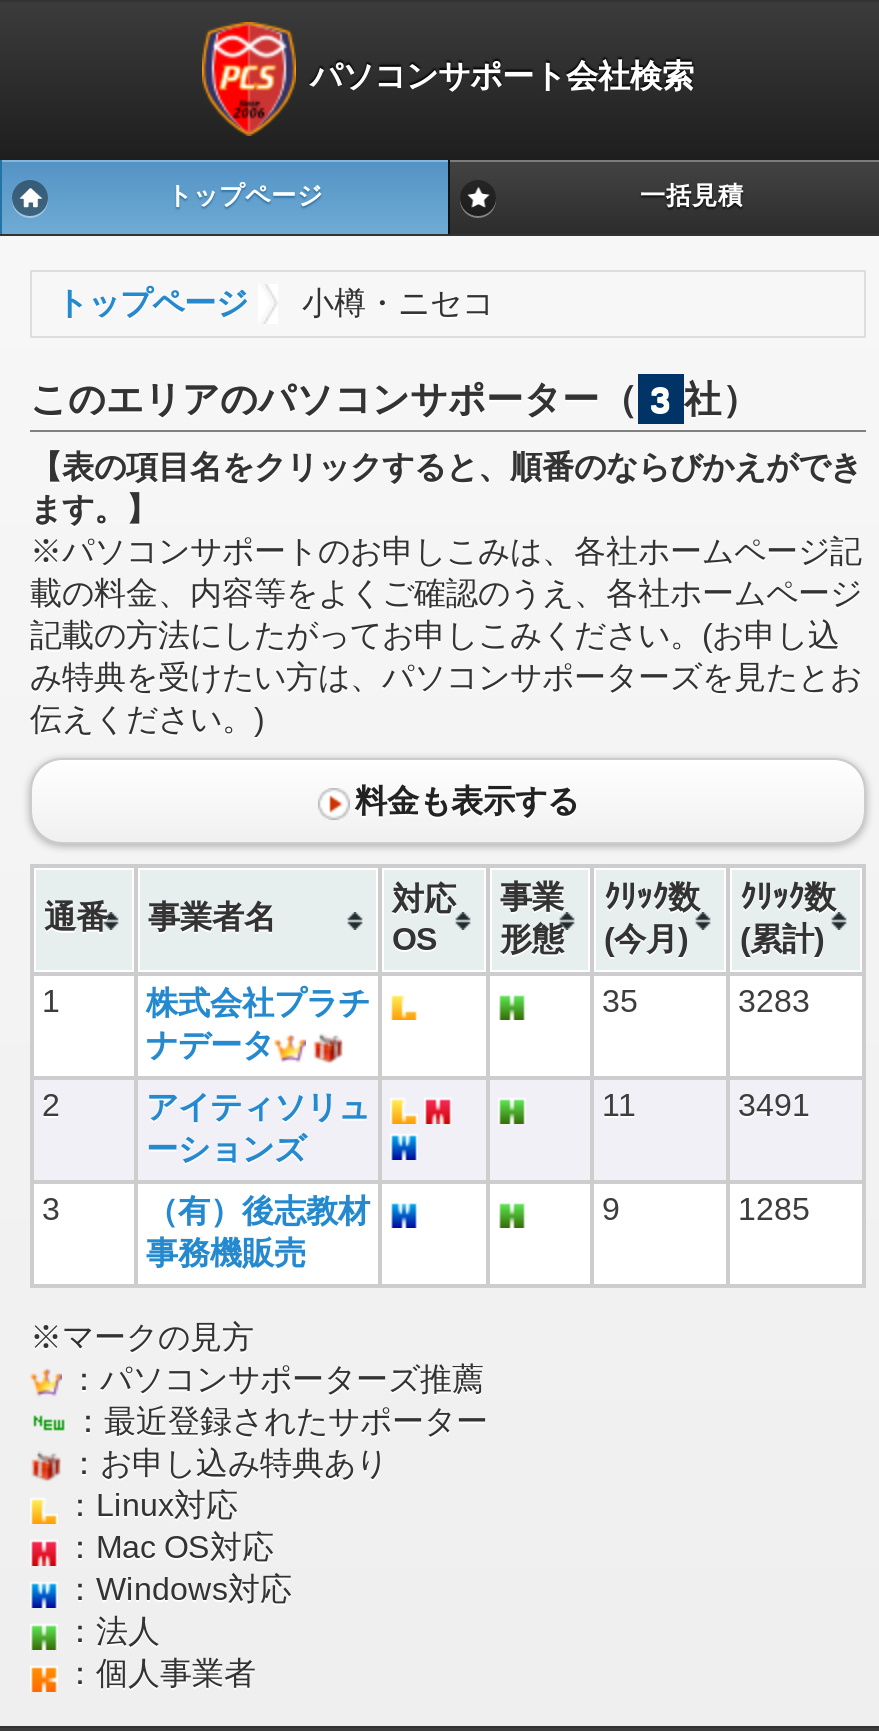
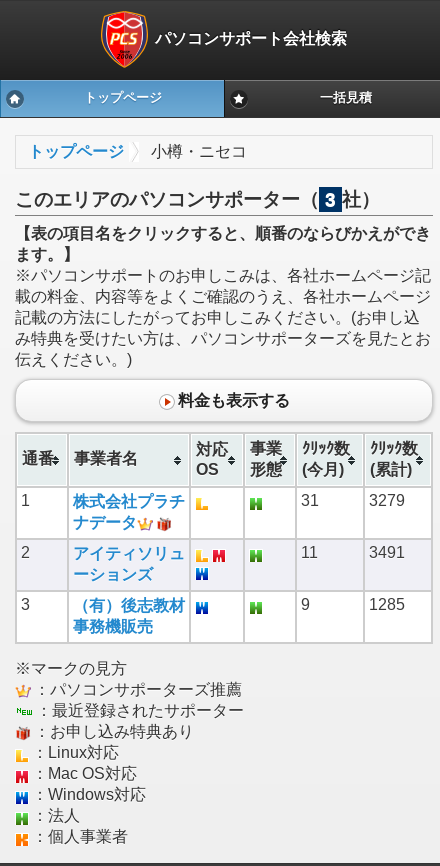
[602,985,638,1019] 35 -> [301,492,319,509] 31
[738,985,810,1019] 3283 -> [369,492,405,509] 3279

